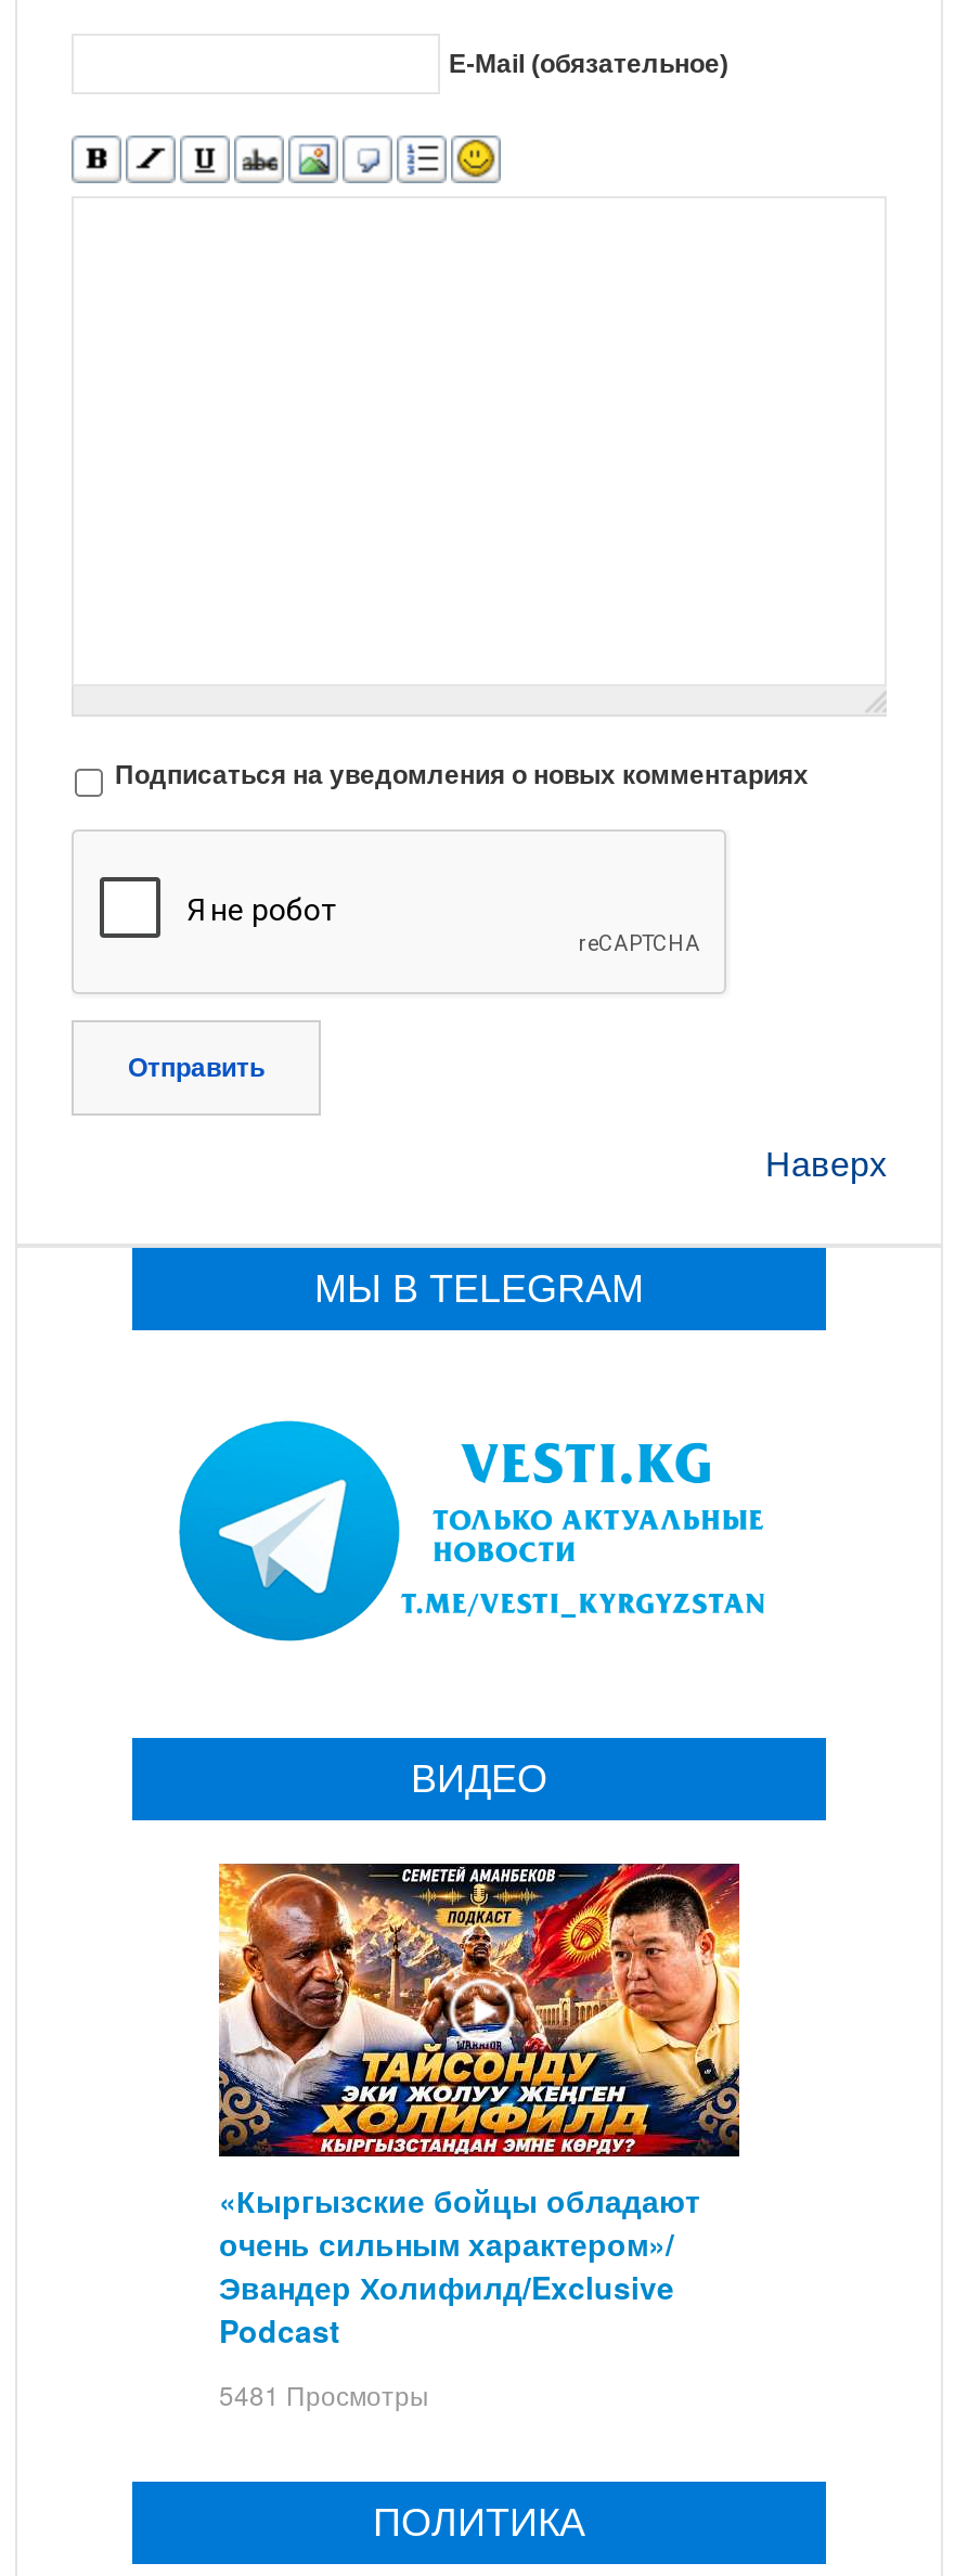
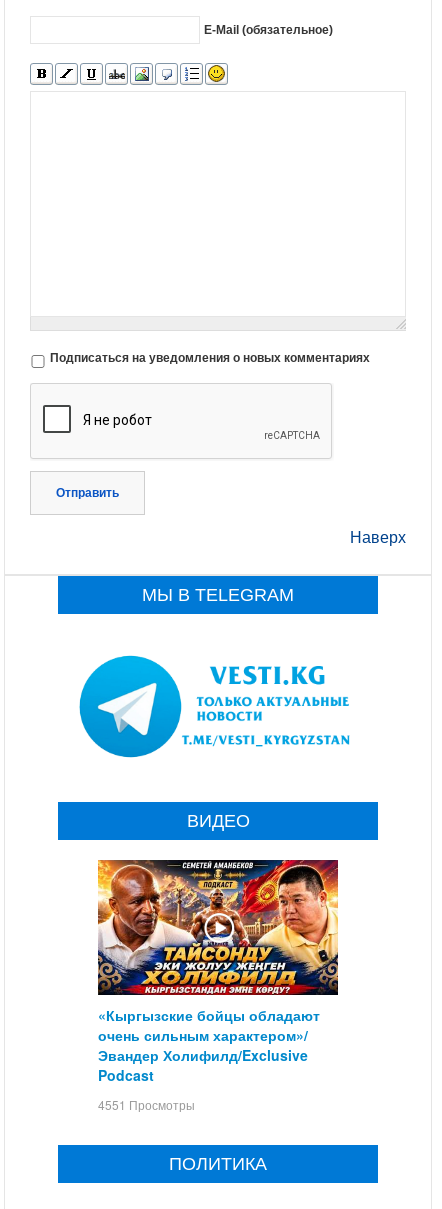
[219,2375,429,2412] 5481 Просмотры -> [98,1096,195,1113] 4551 Просмотры

